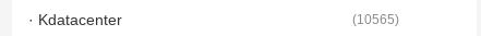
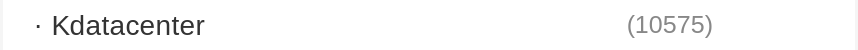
[352,12,399,27] (10565) -> [627,11,713,39] (10575)

